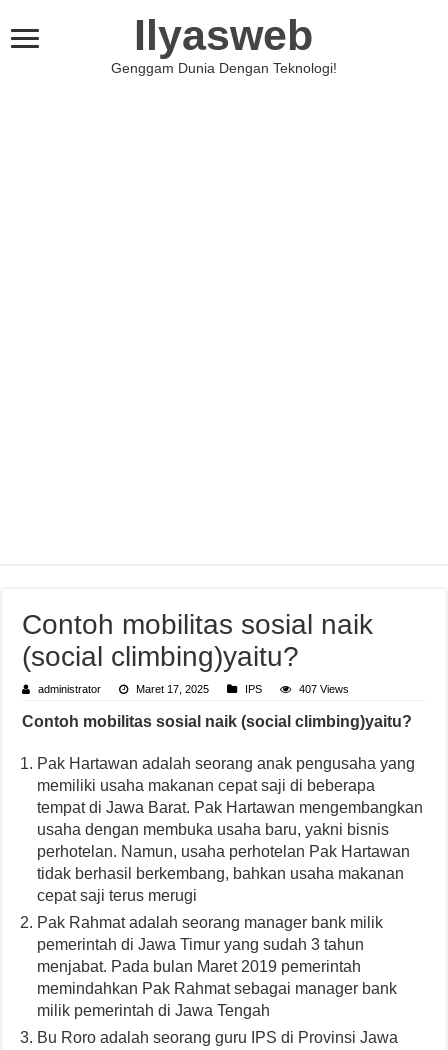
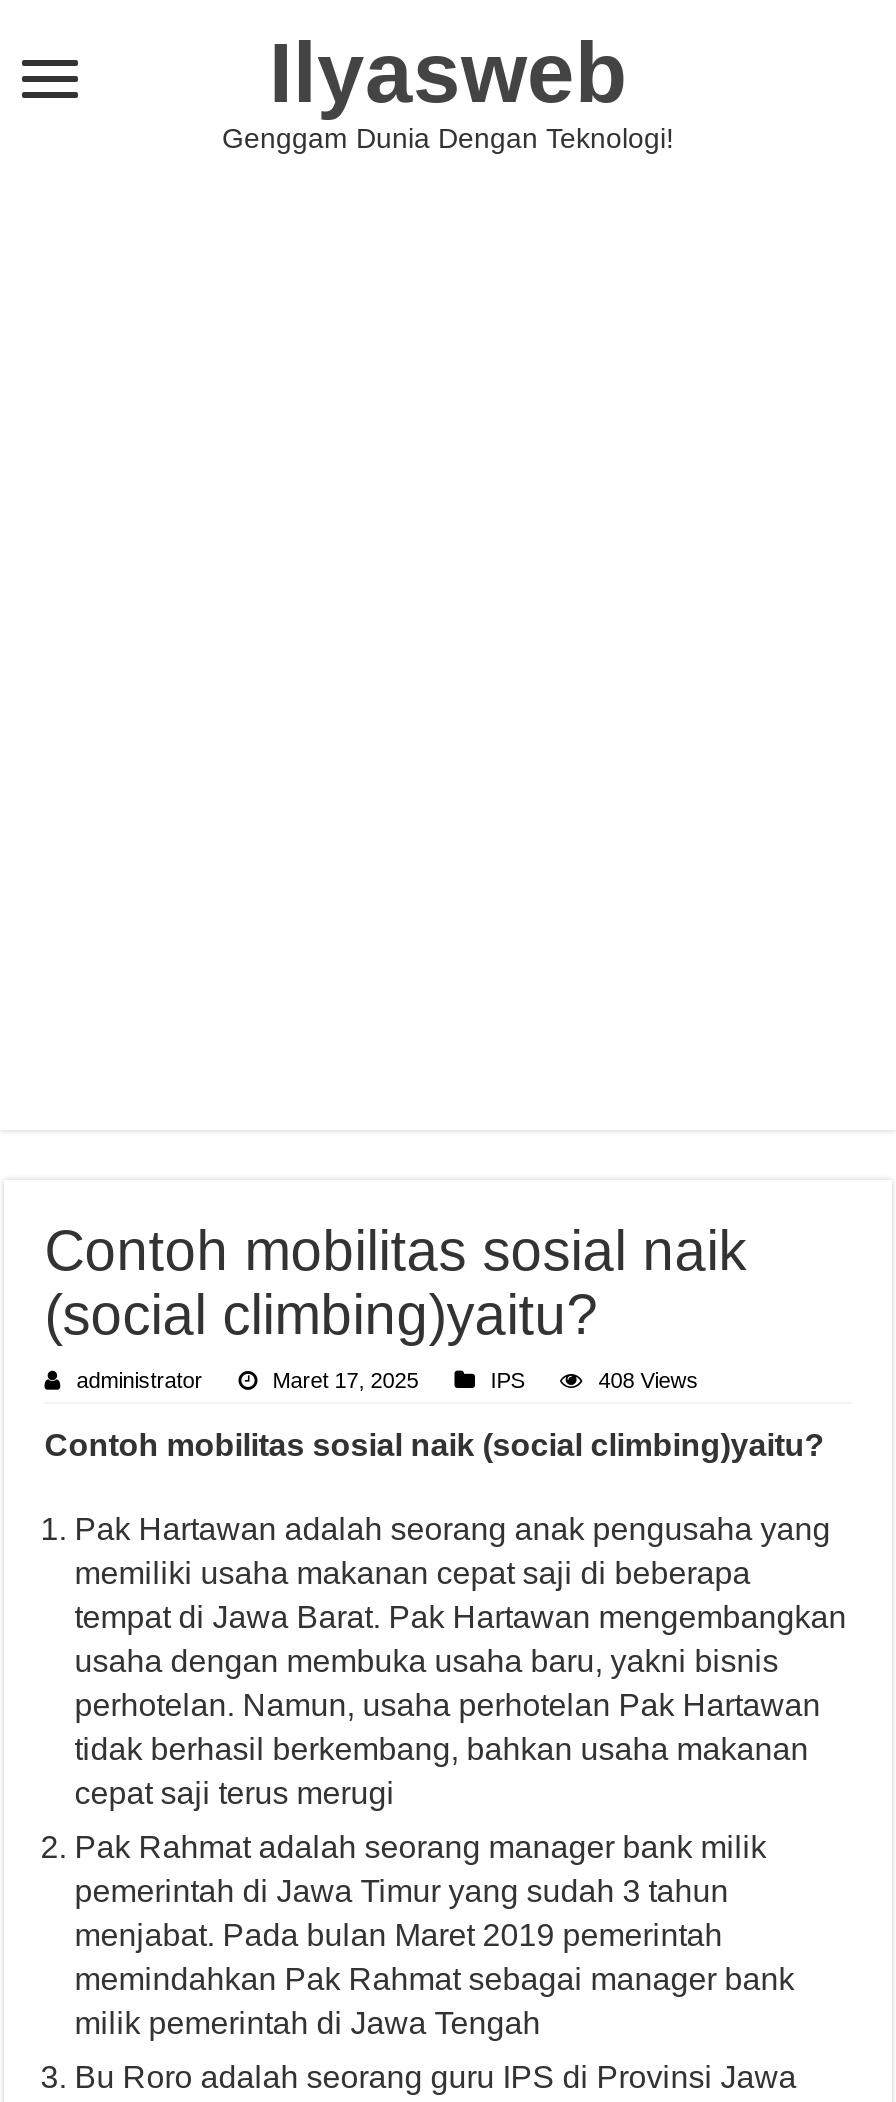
[299,683,349,695] 407 Views -> [598,1368,698,1392] 408 Views

